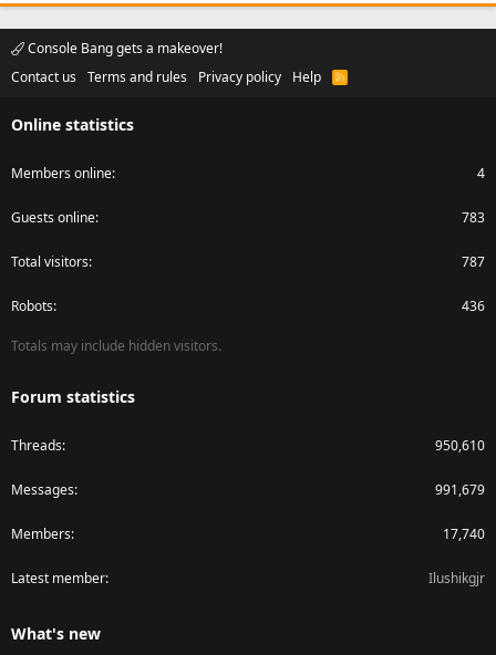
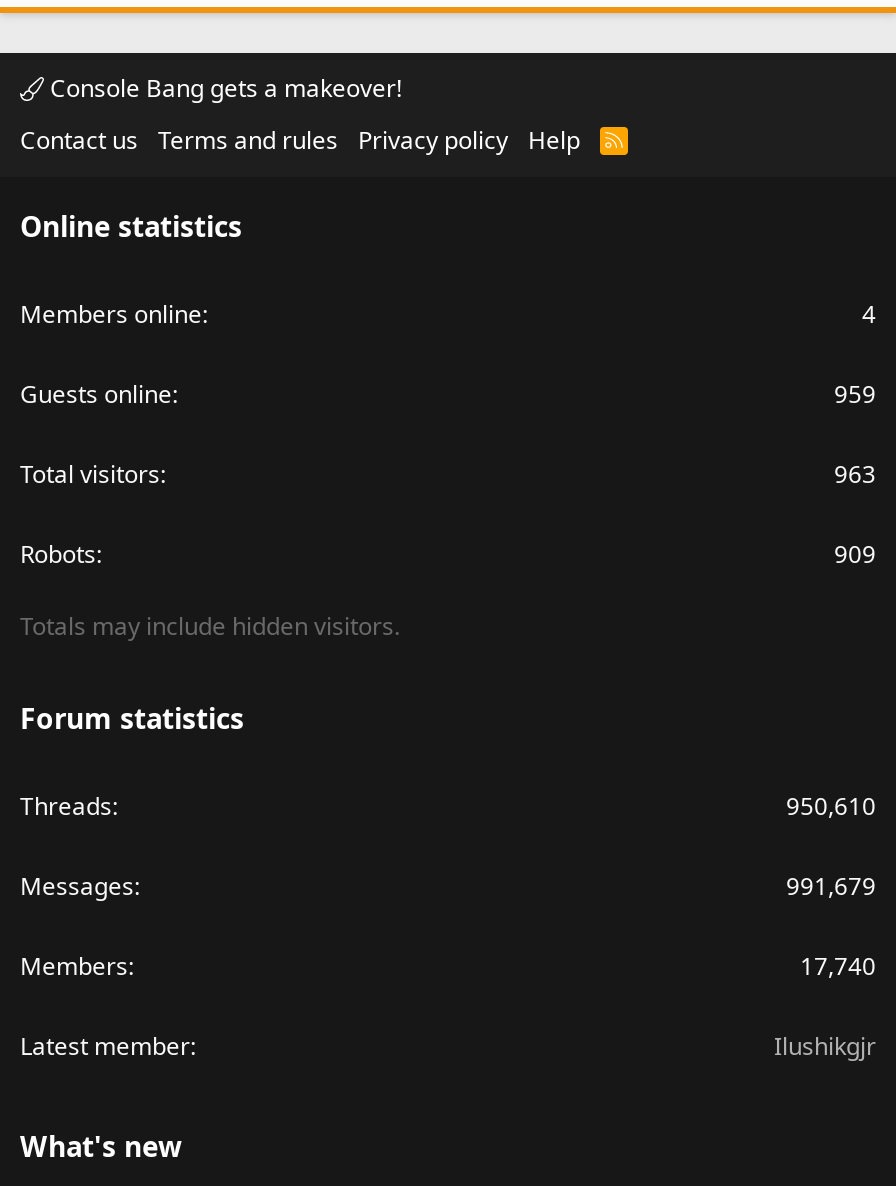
[462,208,485,227] 783 -> [834,377,876,411] 959
[462,252,485,271] 787 -> [834,457,876,491] 963
[462,297,485,315] 436 -> [834,537,876,571] 909

